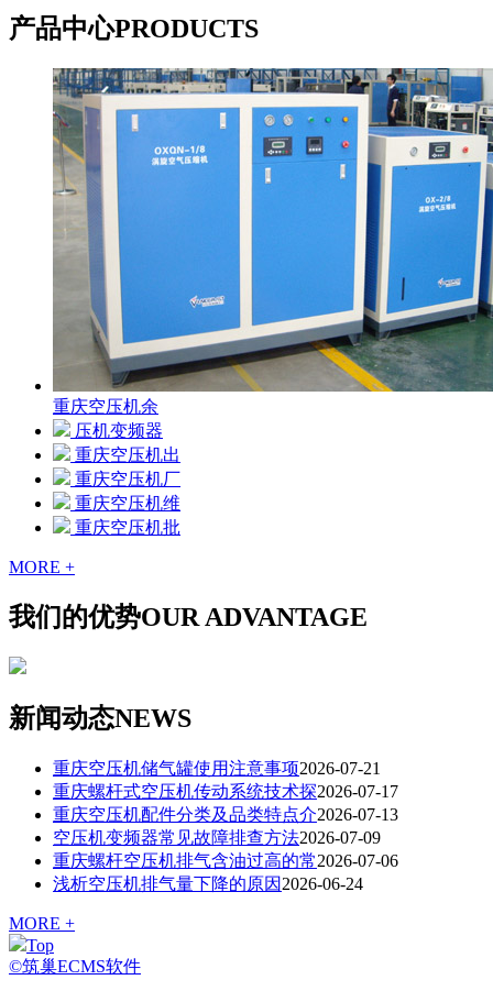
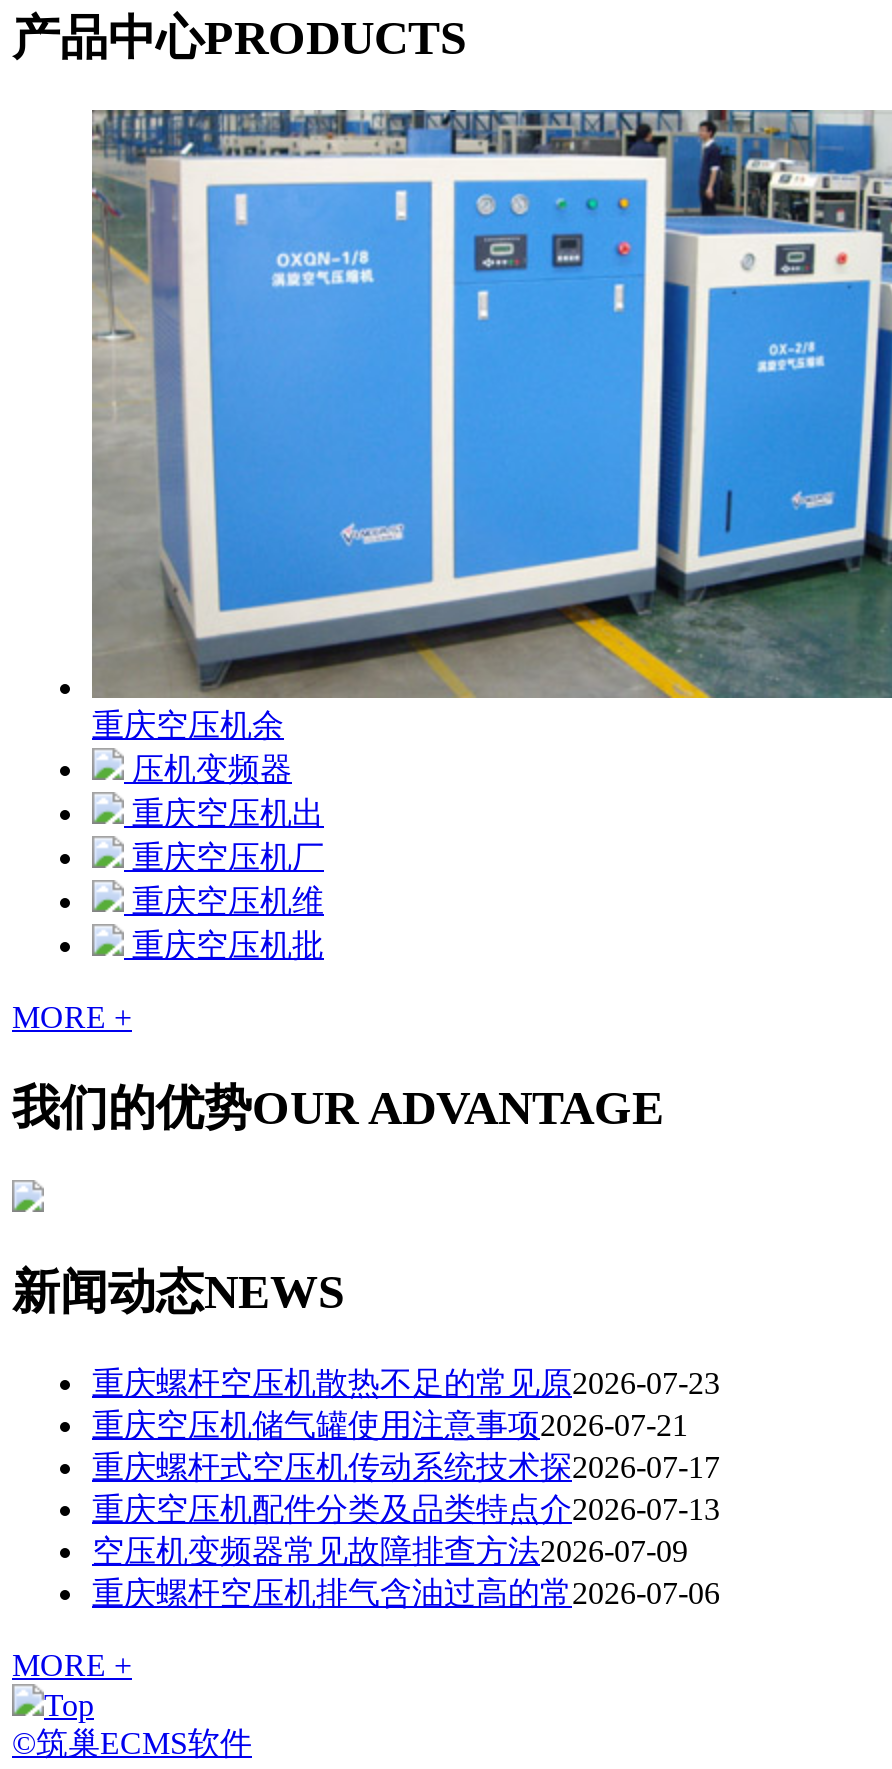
none -> [92,1365,720,1399] 重庆螺杆空压机散热不足的常见原2026-07-23
moved [53,759,398,870] -> [92,1407,720,1609]: 重庆空压机储气罐使用注意事项2026-07-21 | 重庆螺杆式空压机传动系统技术探2026-07-17 | 重庆空压机配件分类及品类特点介2026-07-13 | 空压机变频器常见故障排查方法2026-07-09 | 重庆螺杆空压机排气含油过高的常2026-07-06
[53,874,363,893] 浅析空压机排气量下降的原因2026-06-24 -> none

